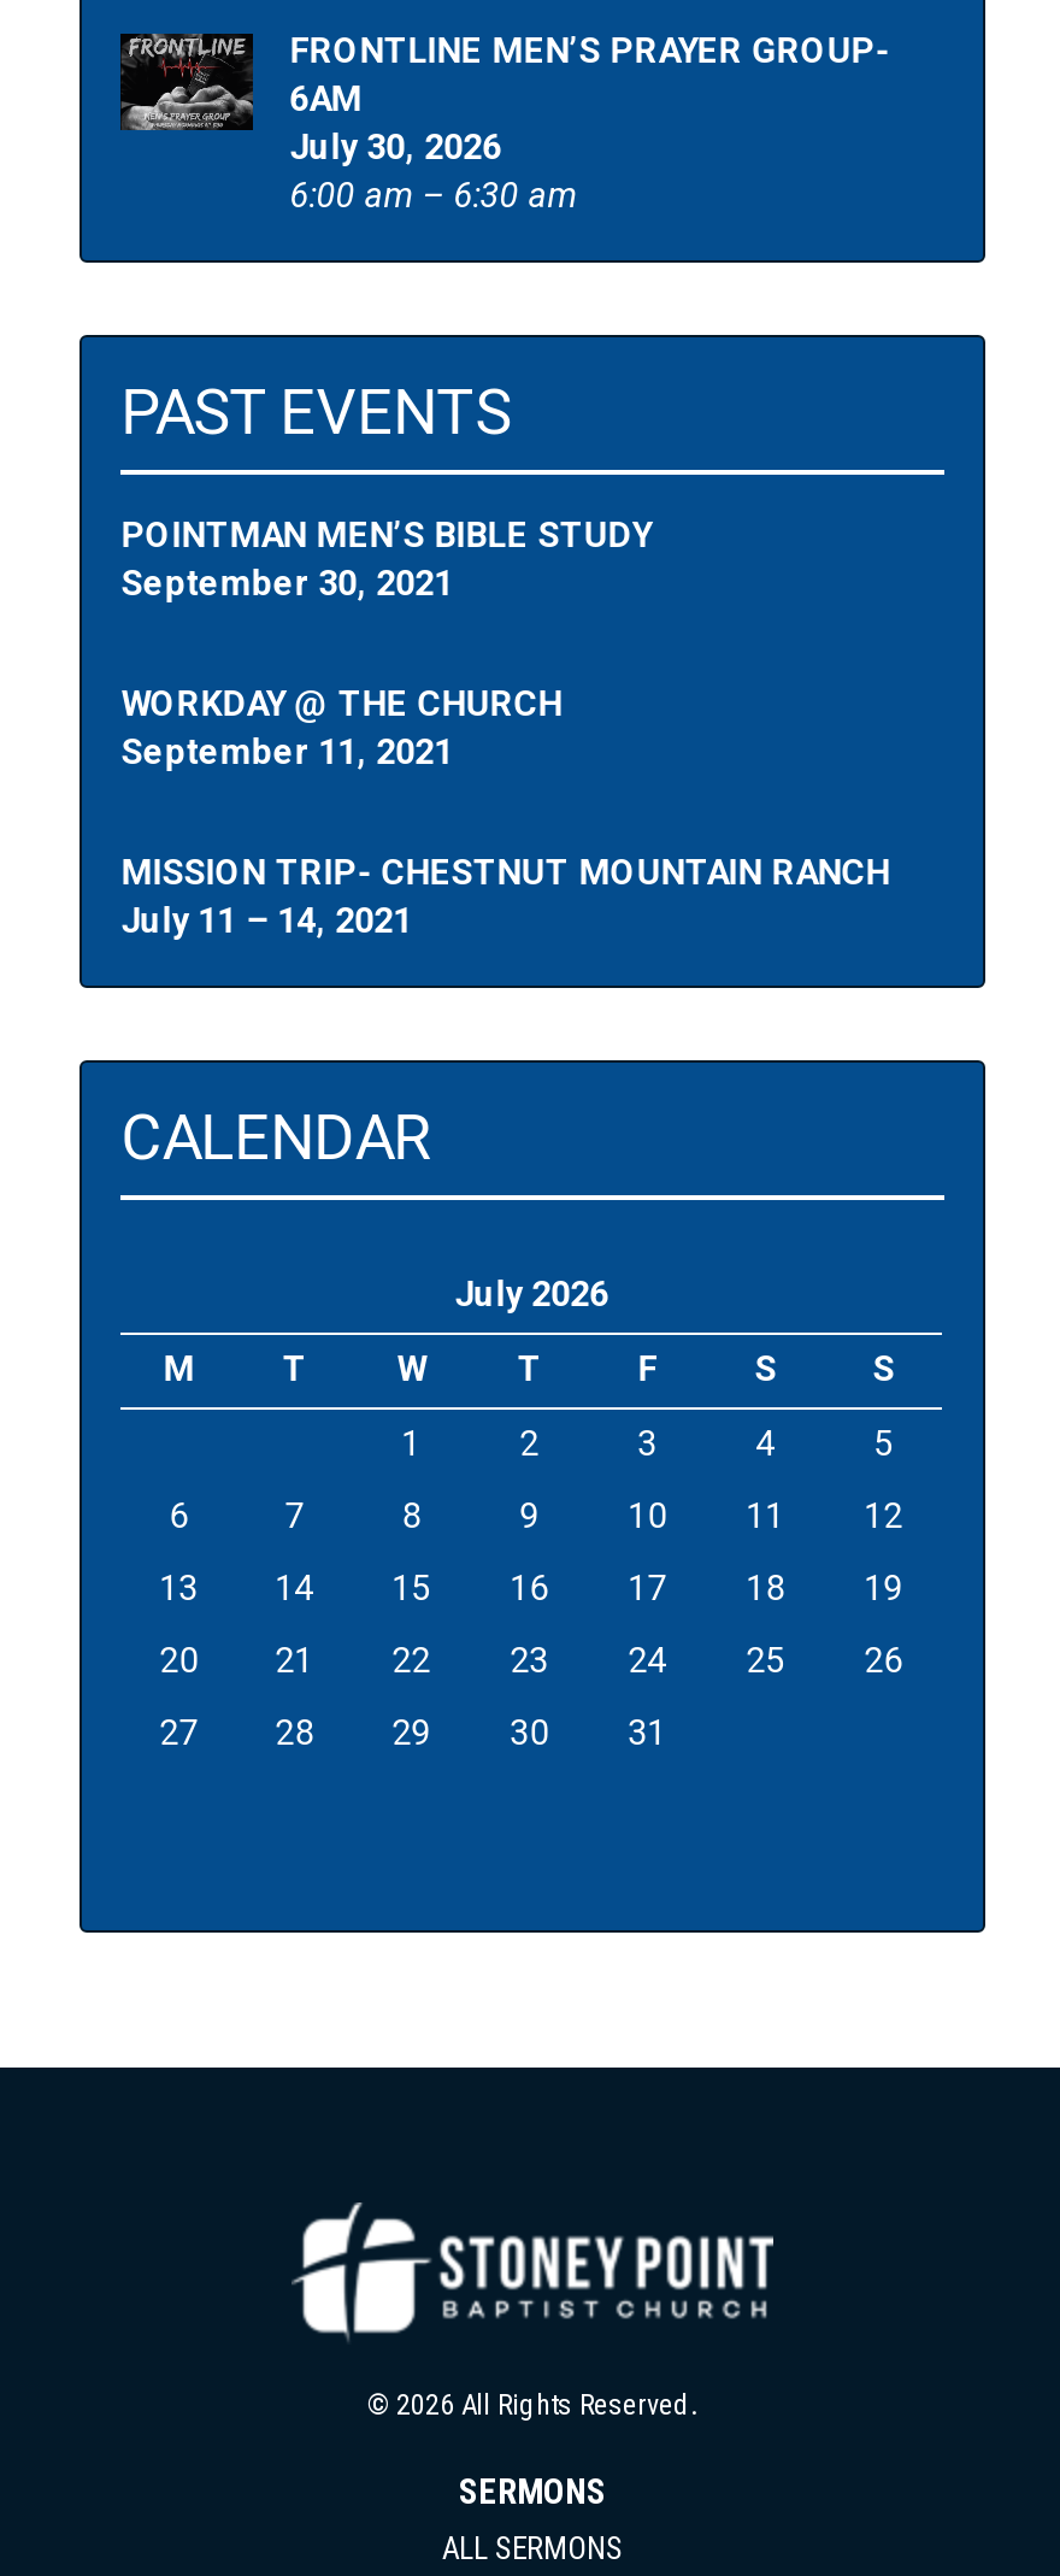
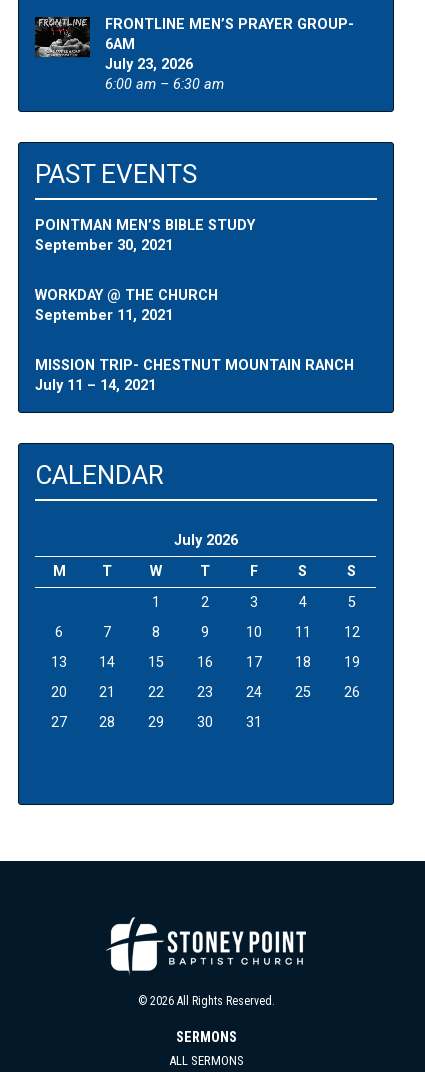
[290,127,502,168] July 30, 2026 -> [105,56,193,73] July 23, 2026

